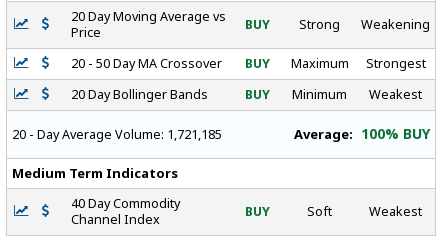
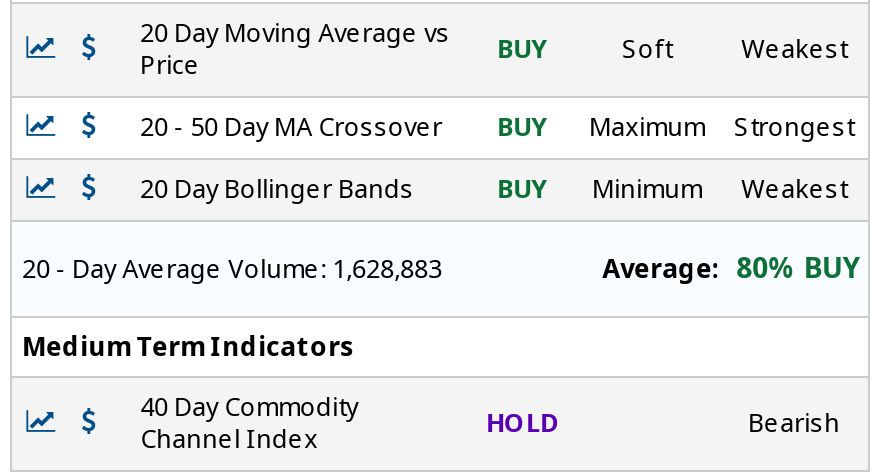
[299,16,430,33] Strong | Weakening -> [622,33,847,67] Soft | Weakest
[12,126,222,143] 20 - Day Average Volume: 1,721,185 -> [22,253,442,287] 20 - Day Average Volume: 1,628,883
[294,124,430,143] Average: 100% BUY -> [602,249,858,287] Average: 80% BUY
[245,203,422,220] BUY | Soft | Weakest -> [486,407,840,441] HOLD | Bearish

